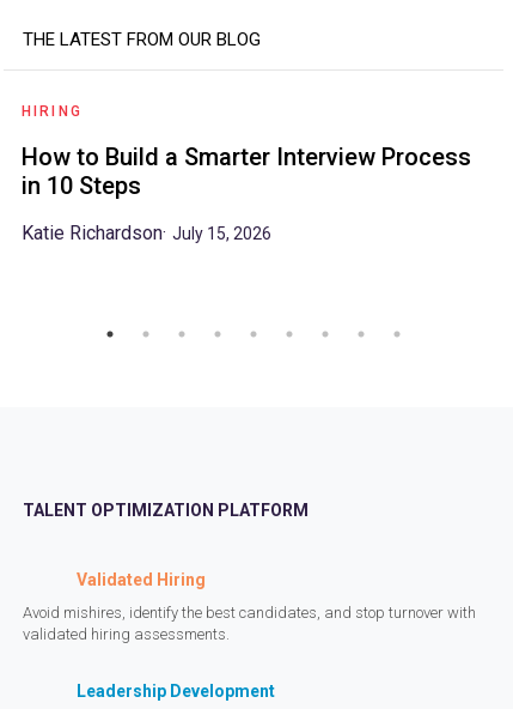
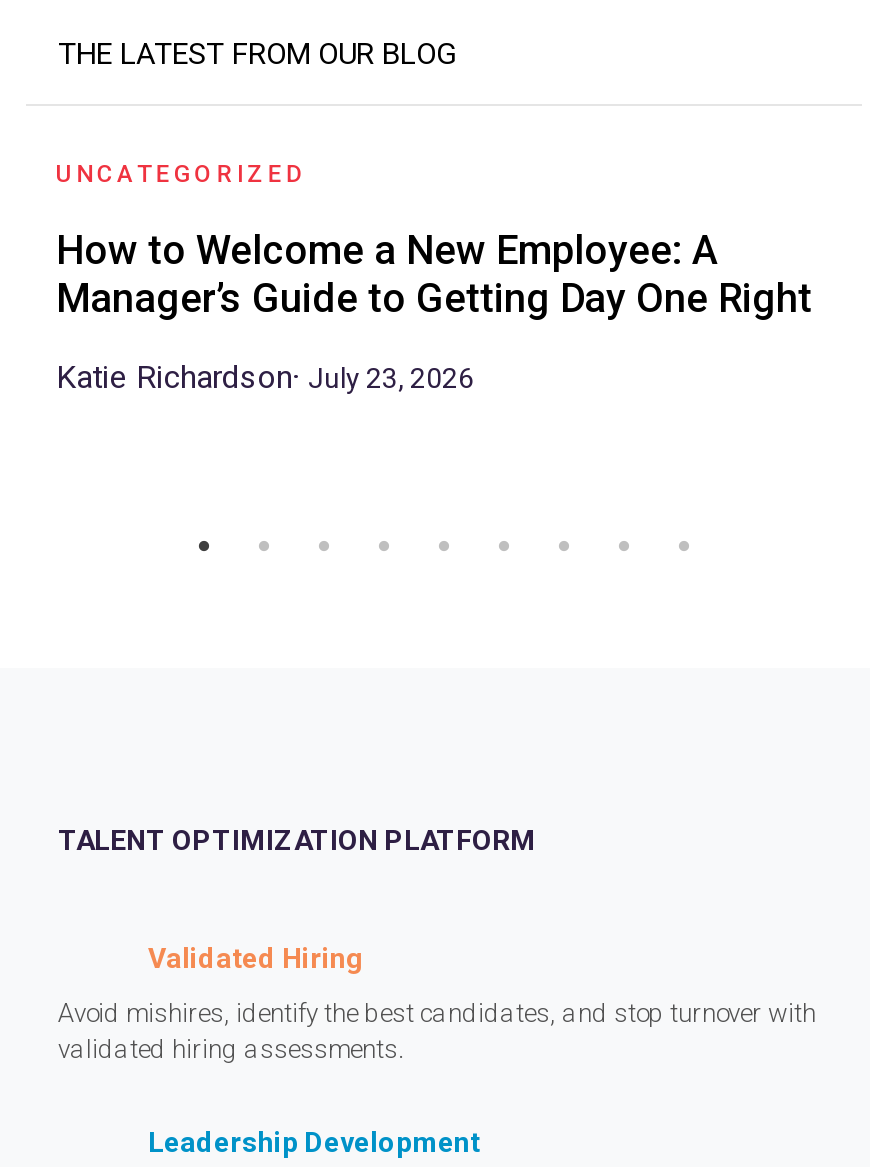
[22,103,83,119] HIRING -> [56,159,306,187] UNCATEGORIZED
[22,142,471,200] How to Build a Smarter Interview Process | in 10 Steps -> [56,225,812,321] How to Welcome a New Employee: A | Manager’s Guide to Getting Day One Right
[22,221,271,244] Katie Richardson · July 15, 2026 -> [56,357,474,395] Katie Richardson · July 23, 2026

